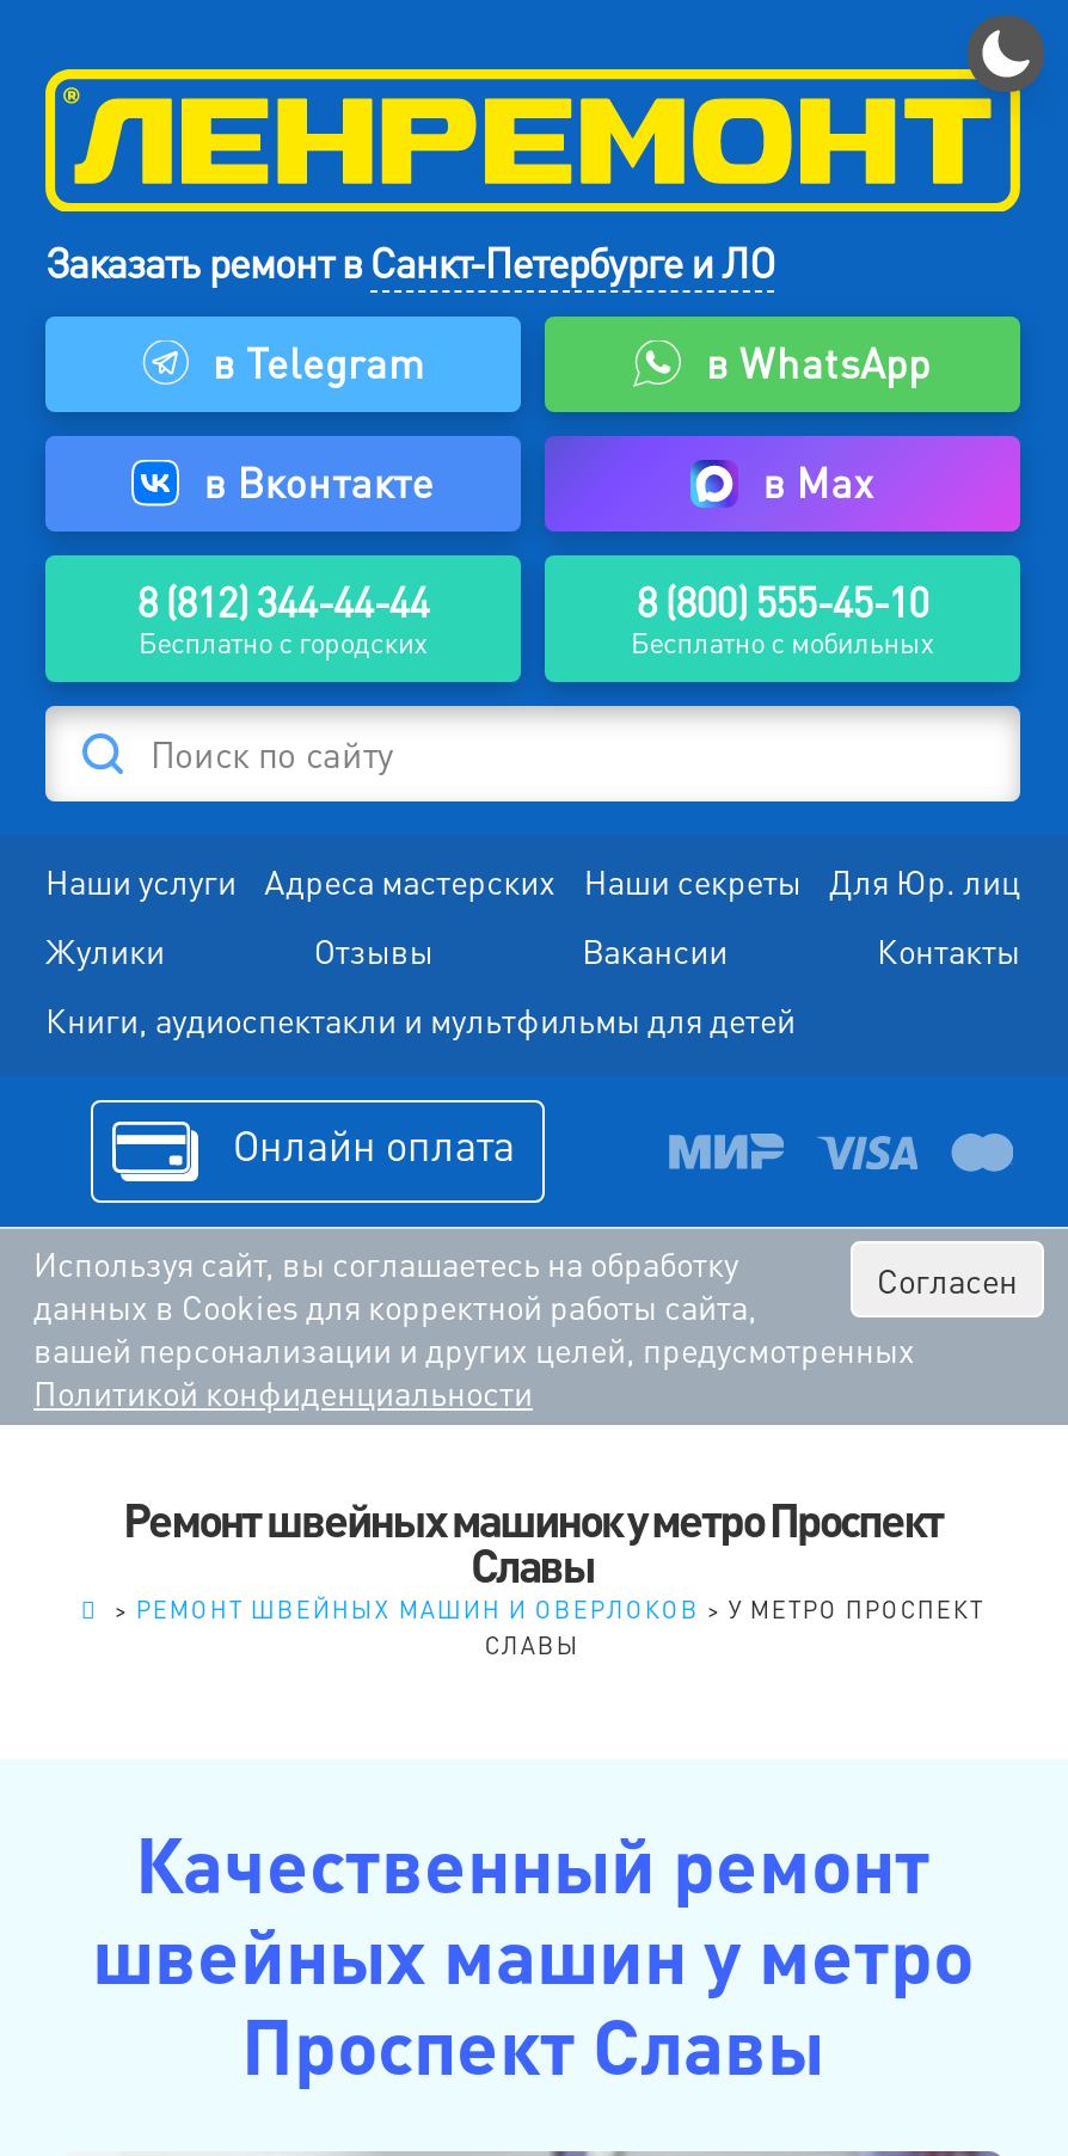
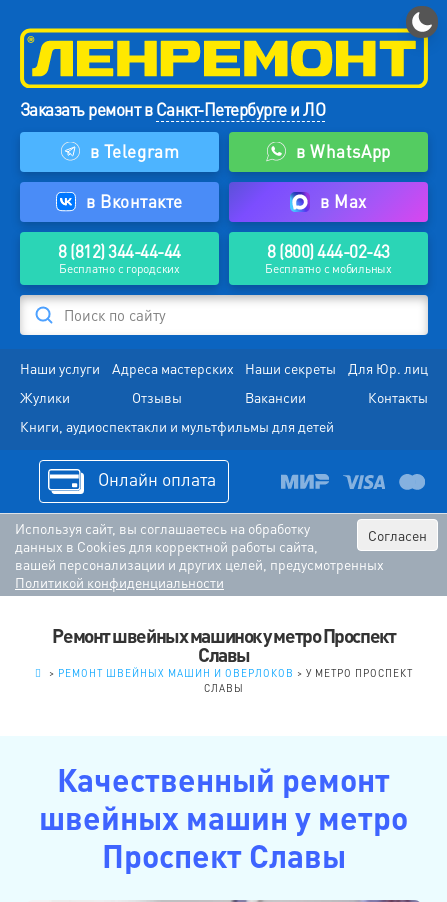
[636,574,929,627] 8 (800) 555-45-10 -> [267,240,390,262] 8 (800) 444-02-43

